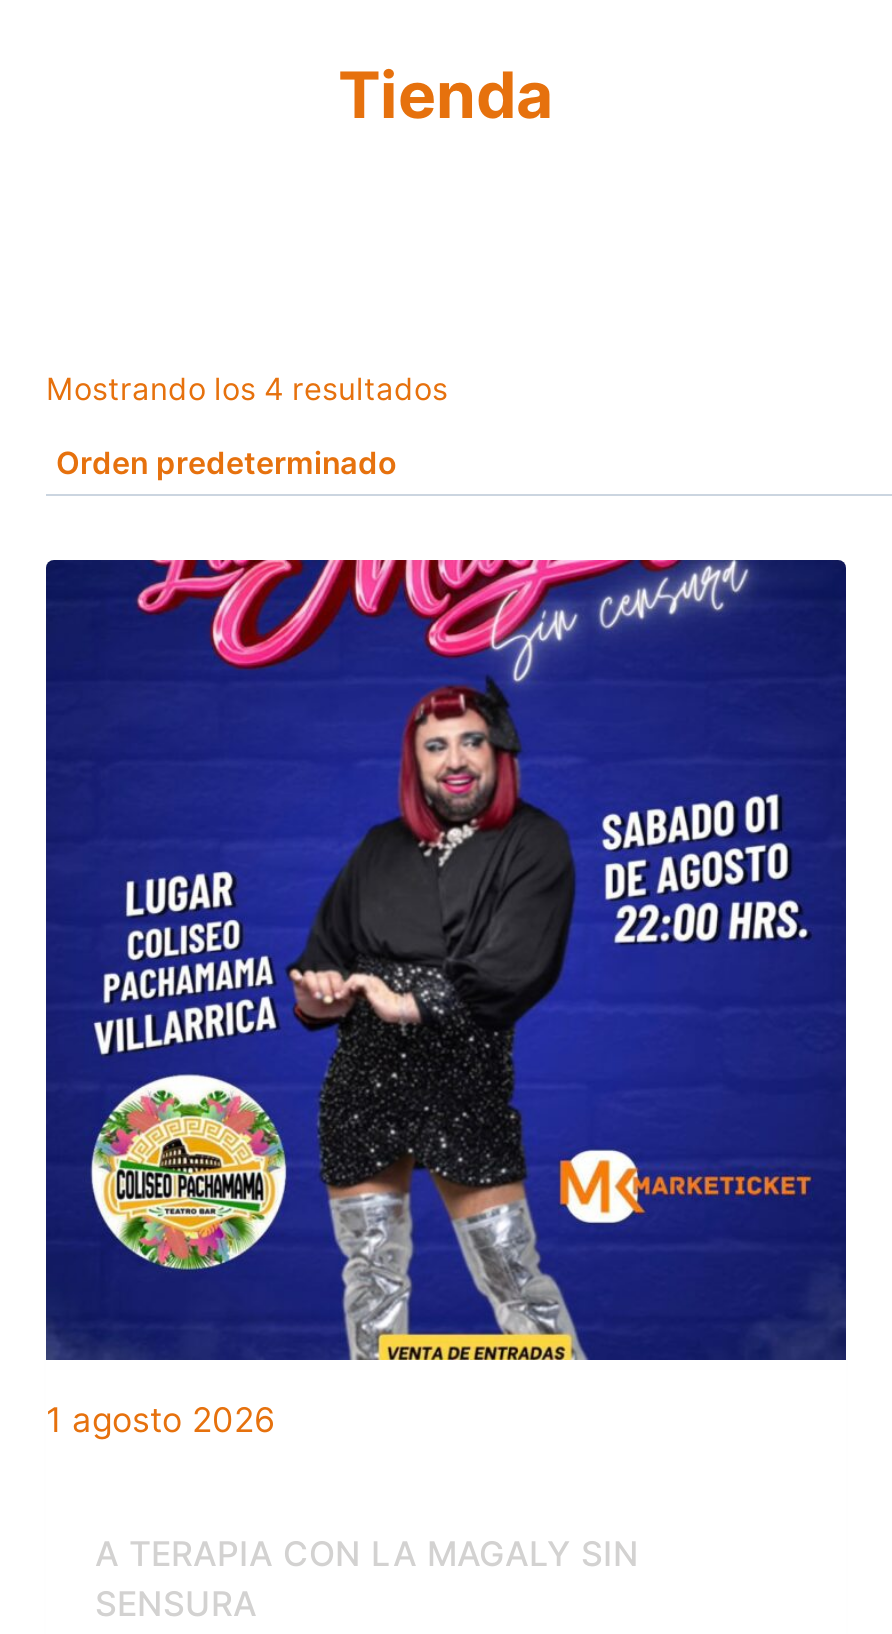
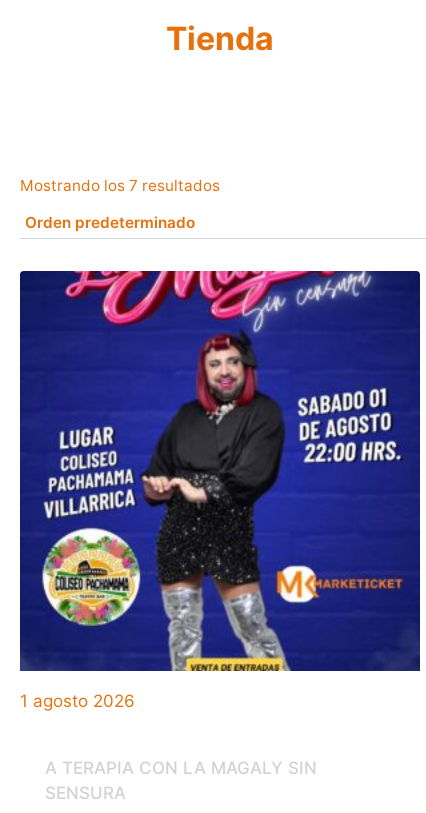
[46,370,448,408] Mostrando los 4 resultados -> [20,176,220,195] Mostrando los 7 resultados

